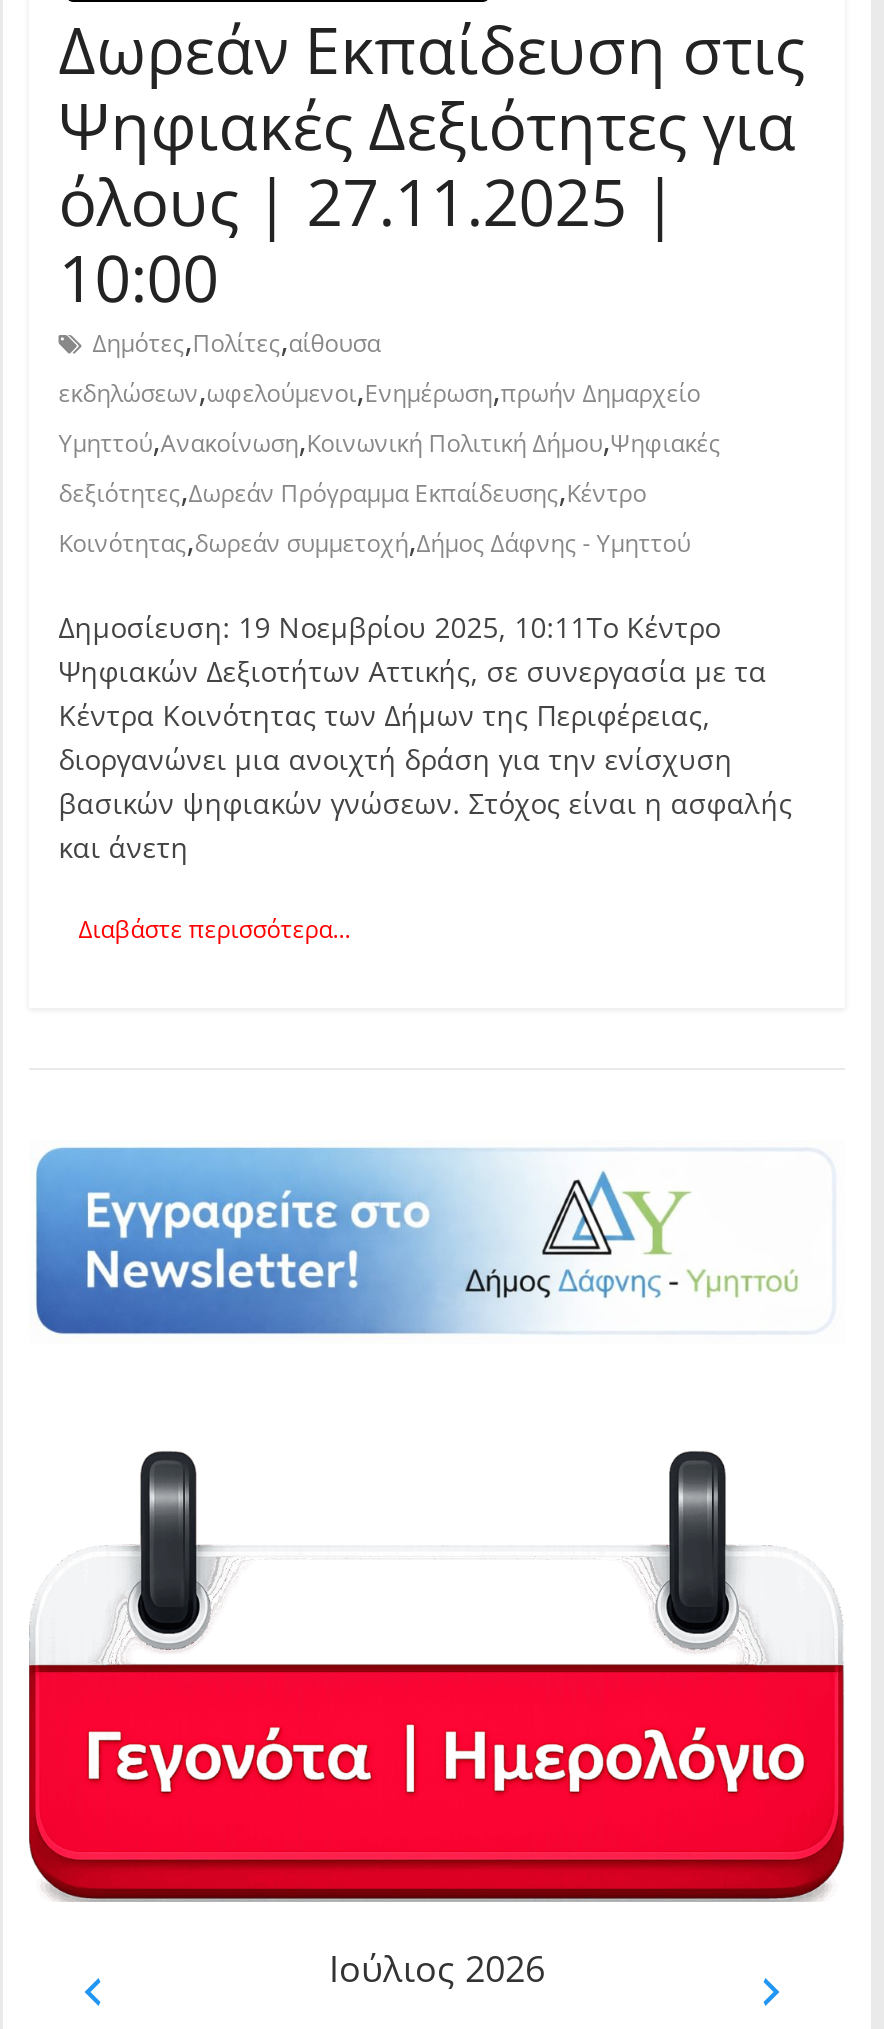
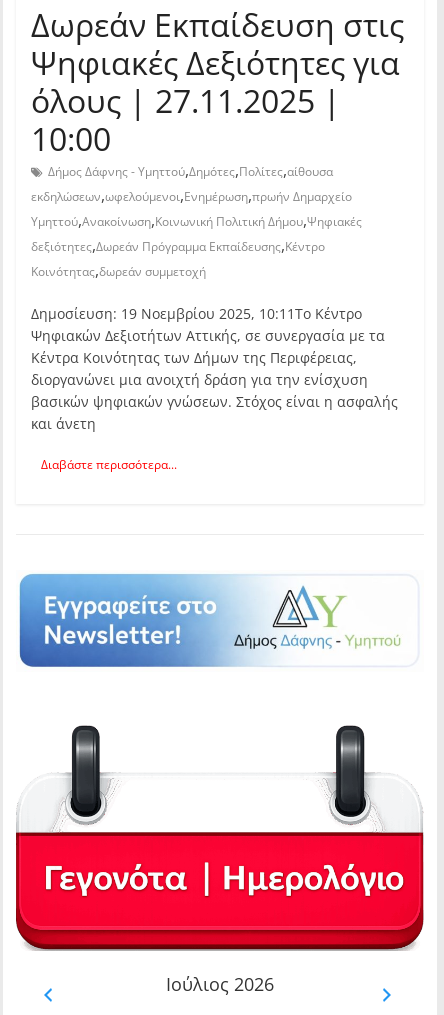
[93,319,381,363] Δημότες,Πολίτες,αίθουσα -> [48,159,333,181] Δήμος Δάφνης - Υμηττού,Δημότες,Πολίτες,αίθουσα
[59,519,691,563] Κοινότητας,δωρεάν συμμετοχή,Δήμος Δάφνης - Υμηττού -> [31,259,206,281] Κοινότητας,δωρεάν συμμετοχή

